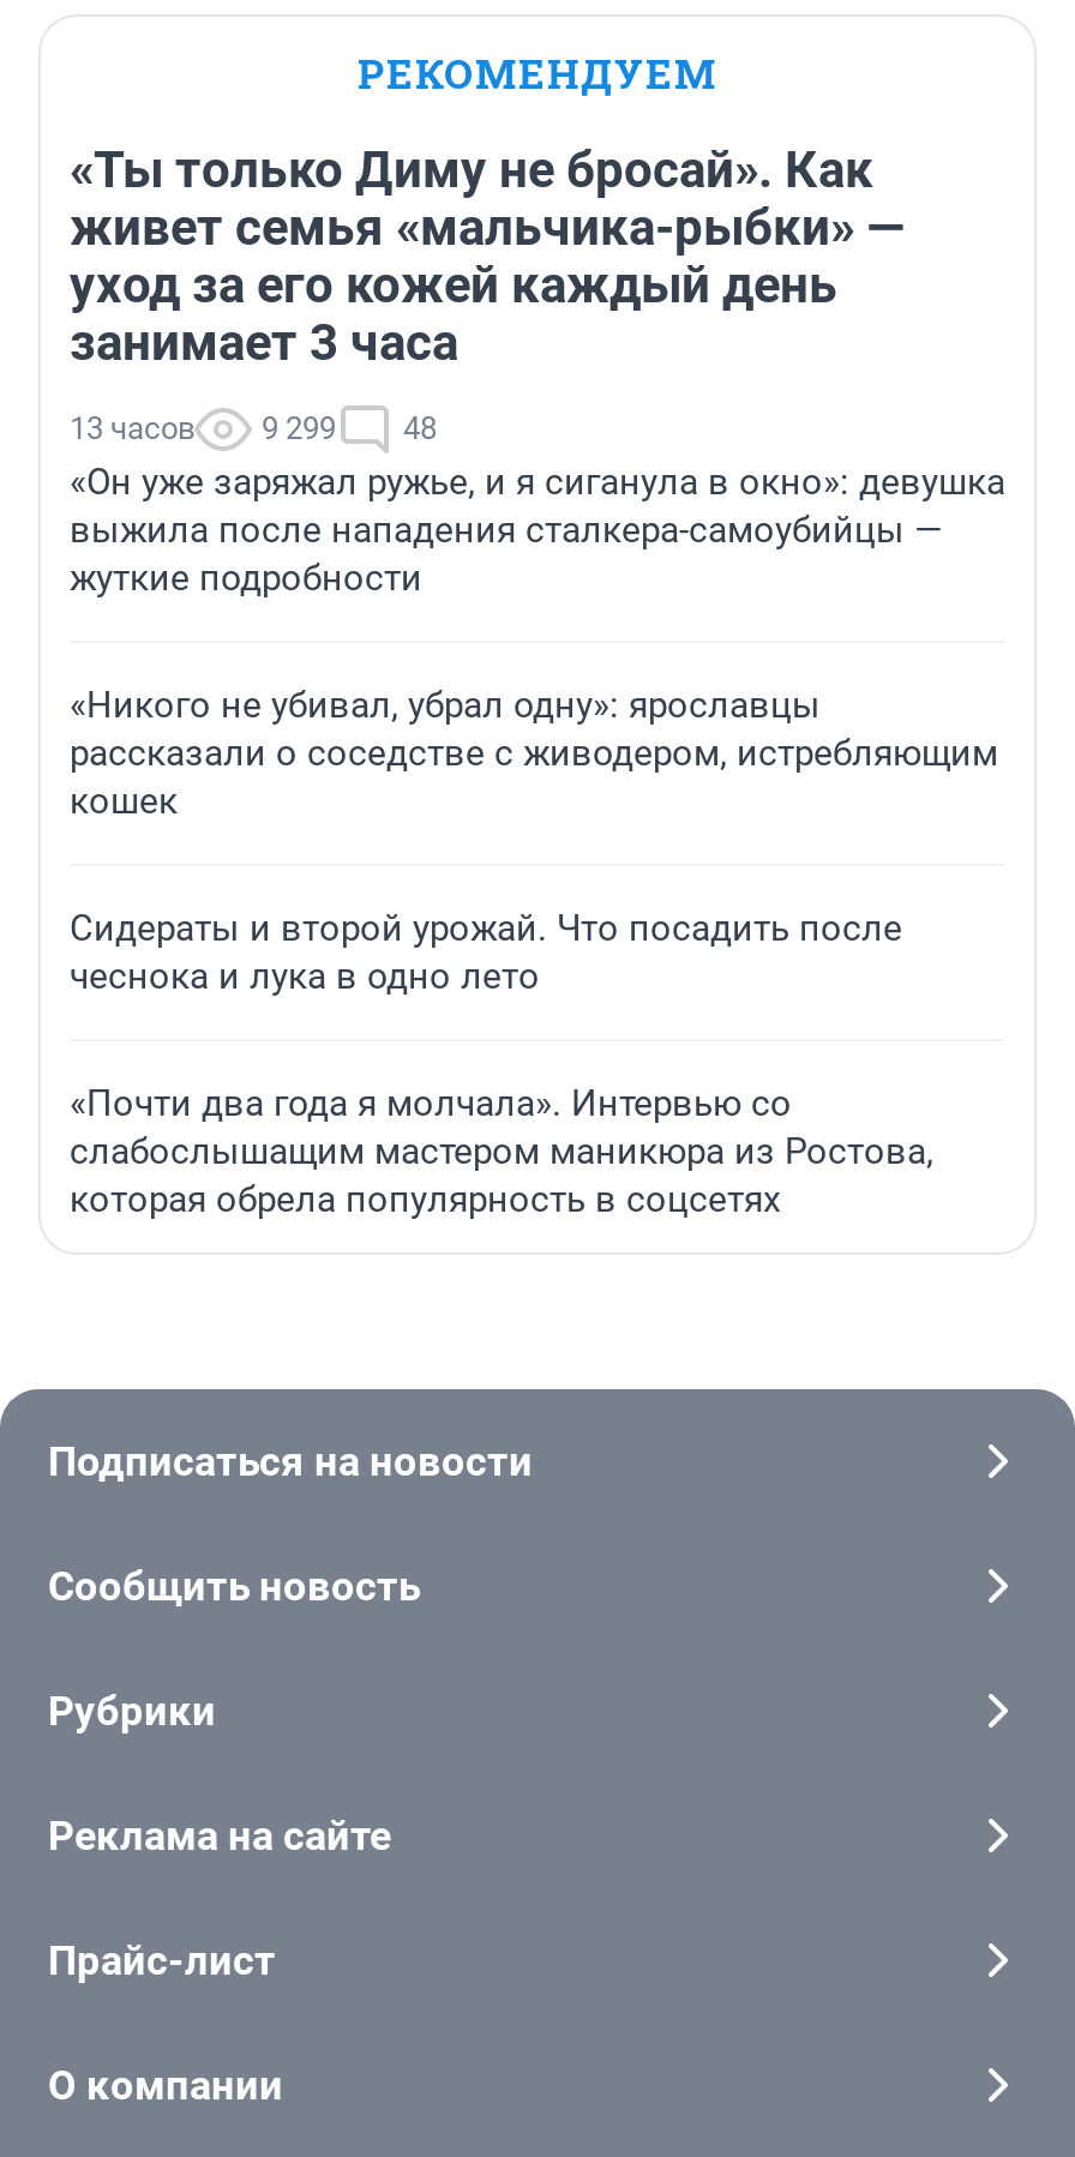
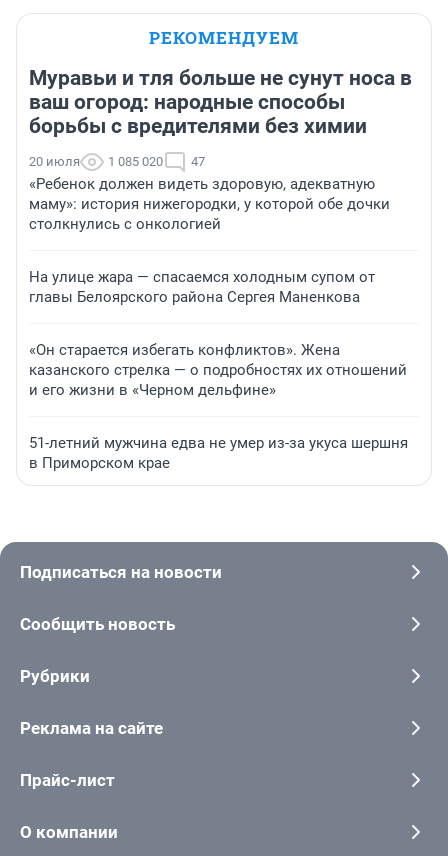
[70,142,905,372] «Ты только Диму не бросай». Как | живет семья «мальчика-рыбки» — | уход за его кожей каждый день | занимает 3 часа -> [29,66,412,138] Муравьи и тля больше не сунут носа в | ваш огород: народные способы | борьбы с вредителями без химии
[70,411,1005,600] 13 часов | 9 299 | 48 | «Он уже заряжал ружье, и я сиганула в окно»: девушка | выжила после нападения сталкера-самоубийцы — | жуткие подробности -> [29,154,390,233] 20 июля | 1 085 020 | 47 | «Ребенок должен видеть здоровую, адекватную | маму»: история нижегородки, у которой обе дочки | столкнулись с онкологией
[70,684,998,823] «Никого не убивал, убрал одну»: ярославцы | рассказали о соседстве с живодером, истребляющим | кошек -> [29,268,375,306] На улице жара — спасаемся холодным супом от | главы Белоярского района Сергея Маненкова
[70,907,902,998] Сидераты и второй урожай. Что посадить после | чеснока и лука в одно лето -> [29,341,407,399] «Он старается избегать конфликтов». Жена | казанского стрелка — о подробностях их отношений | и его жизни в «Черном дельфине»
[70,1082,933,1222] «Почти два года я молчала». Интервью со | слабослышащим мастером маникюра из Ростова, | которая обрела популярность в соцсетях -> [29,434,408,472] 51-летний мужчина едва не умер из-за укуса шершня | в Приморском крае

